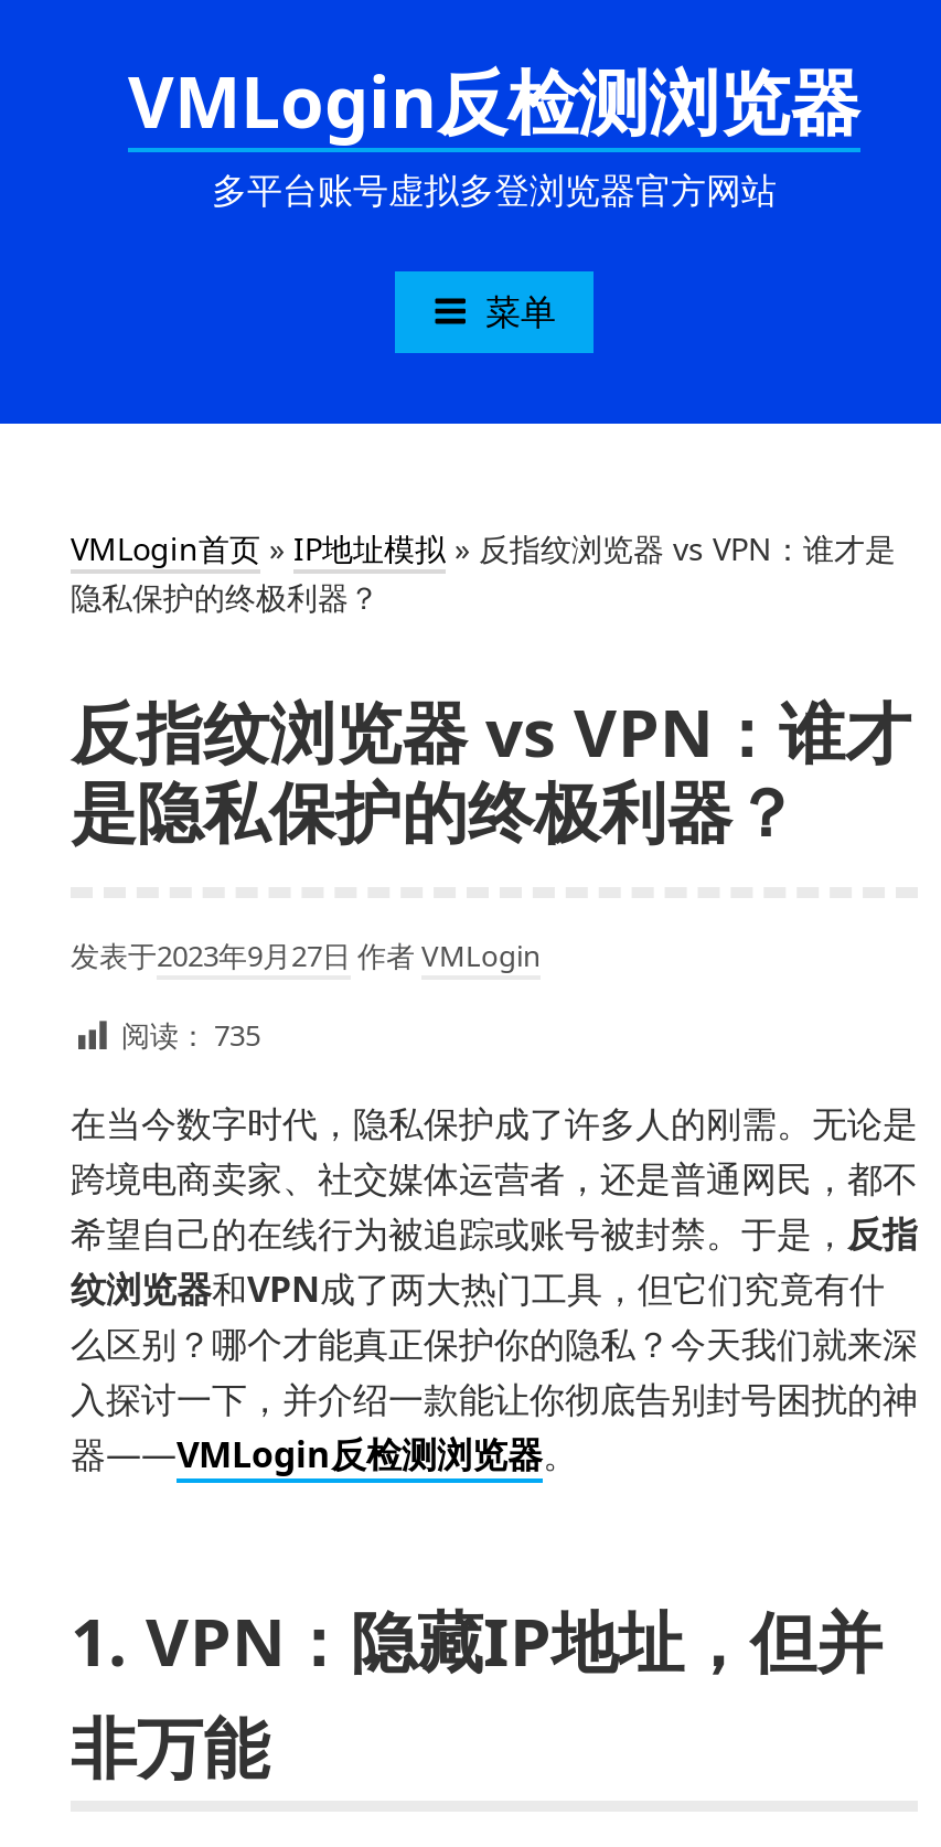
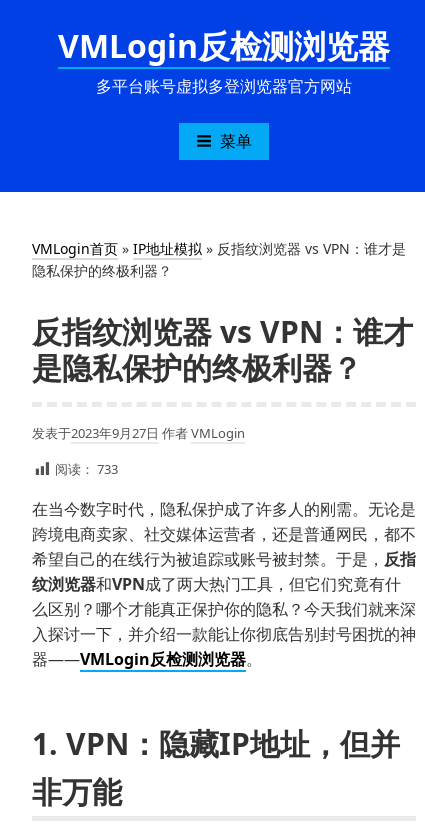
[121,1015,260,1055] 阅读： 735 -> [55,460,118,478] 阅读： 733

